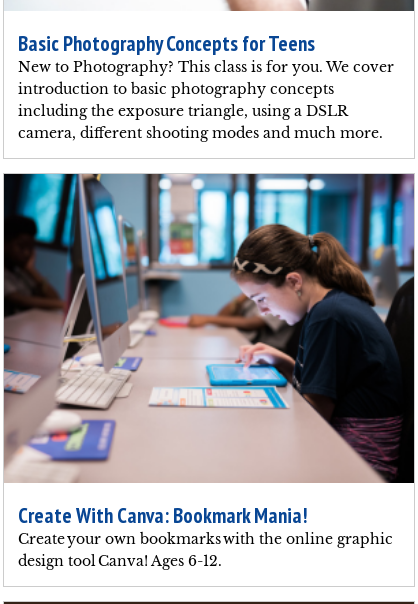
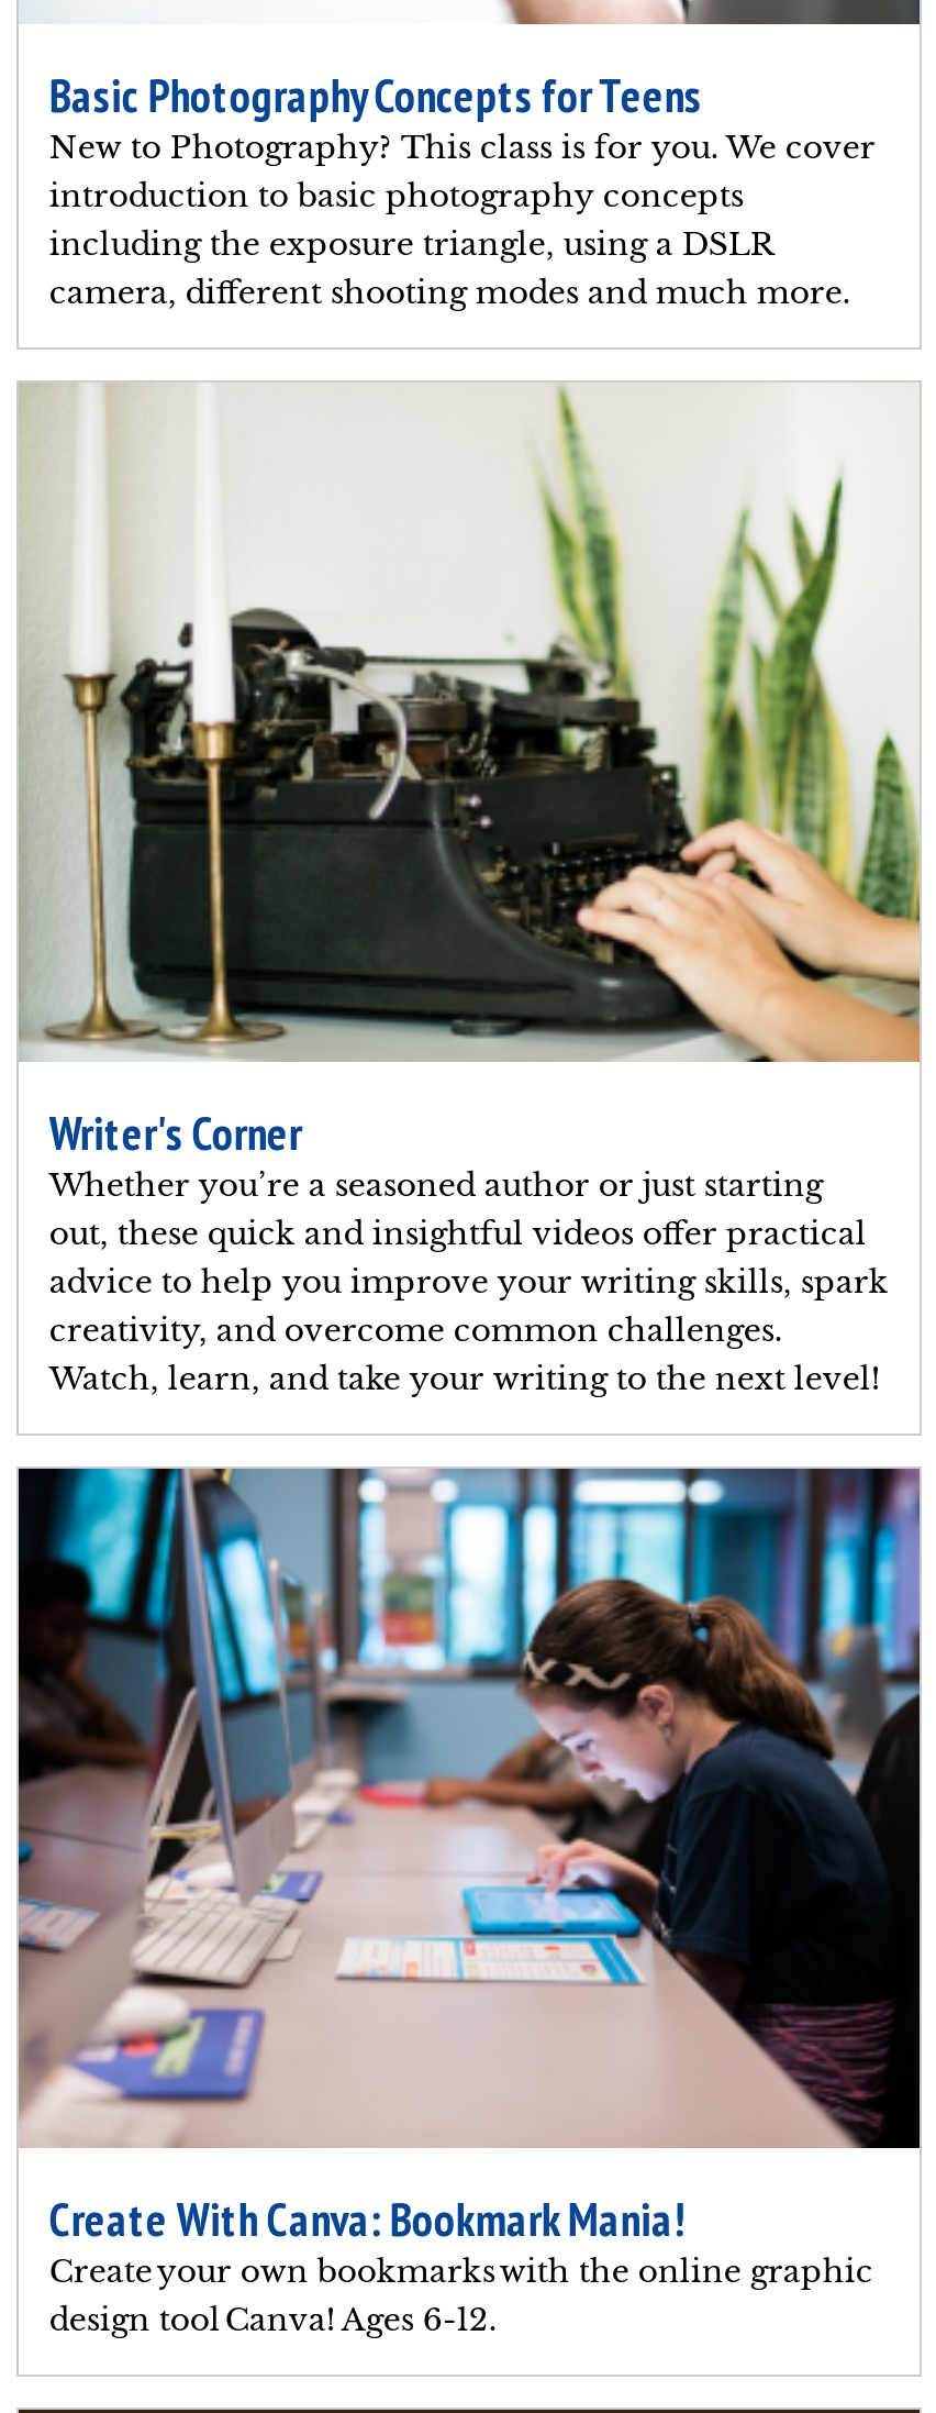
none -> [19,383,922,1398] [image] | Writer's Corner | Whether you’re a seasoned author or just starting | out, these quick and insightful videos offer practical | advice to help you improve your writing skills, spark | creativity, and overcome common challenges. | Watch, learn, and take your writing to the next level!

